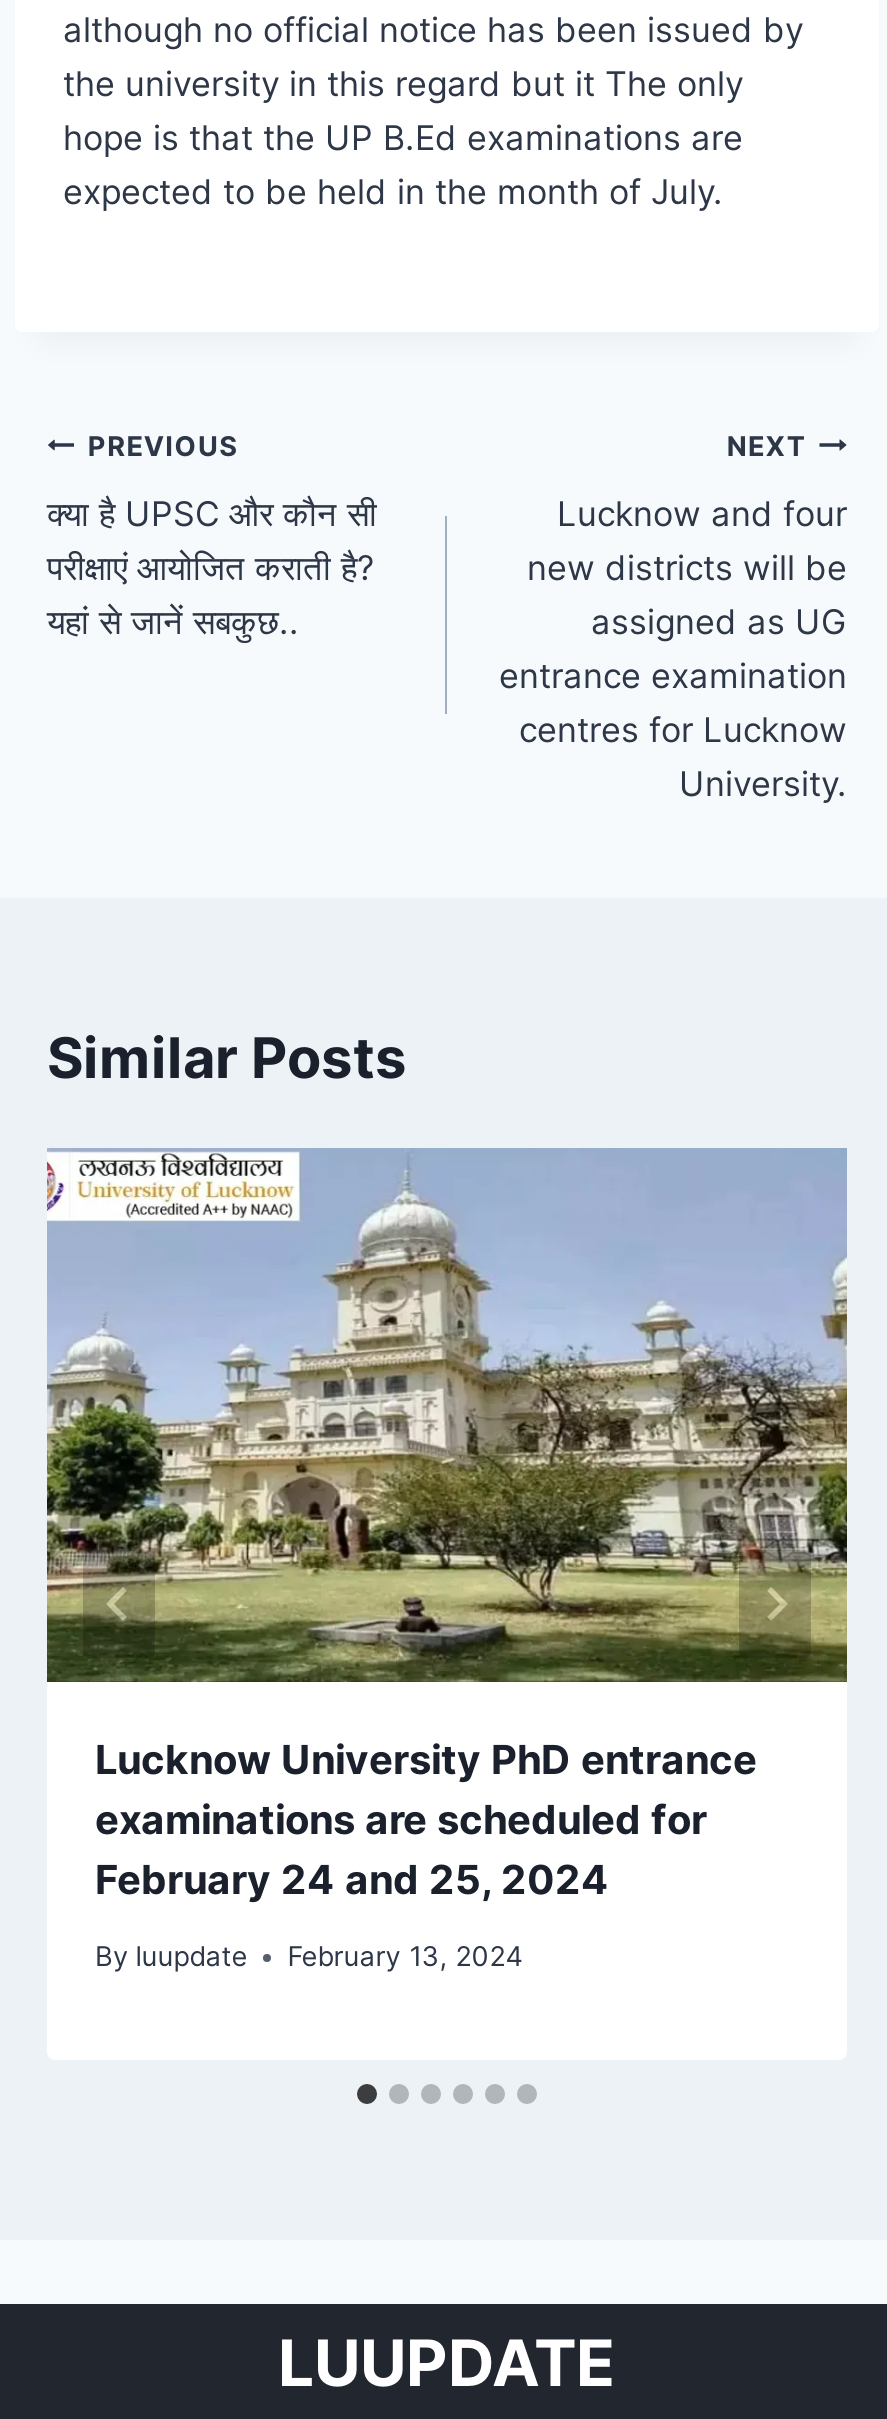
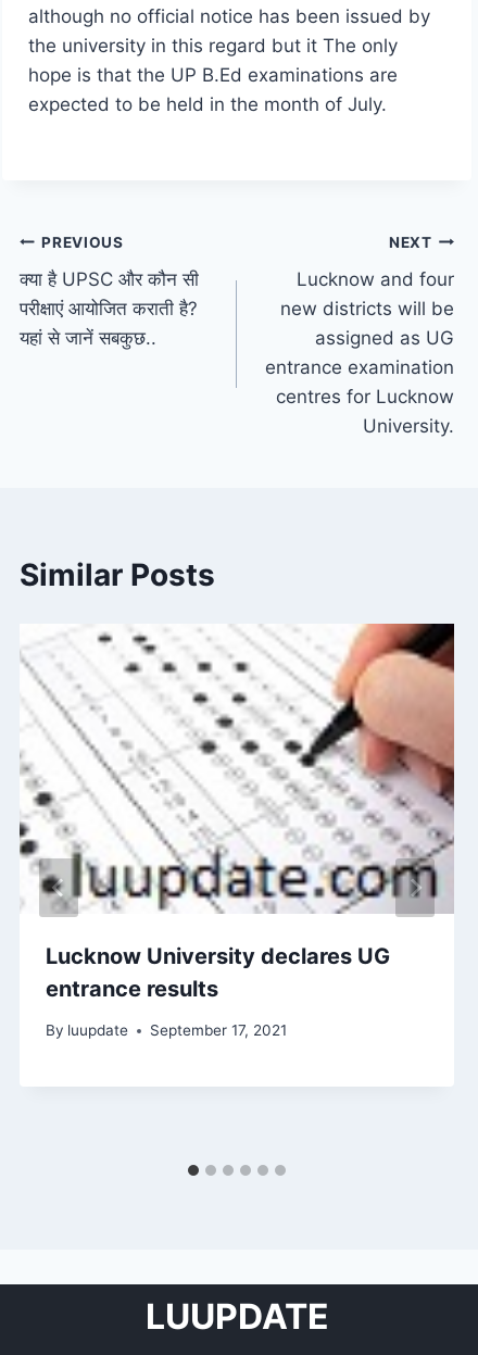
[45,1148,849,1904] [image] | Lucknow University PhD entrance | examinations are scheduled for | February 24 and 25, 2024 -> [20,623,455,1002] [image] | Lucknow University declares UG | entrance results
[95,1941,523,1973] By luupdate February 13, 2024 -> [46,1022,287,1039] By luupdate September 17, 2021
moved [95,1941,247,1973] -> [46,1022,128,1039]: By luupdate

